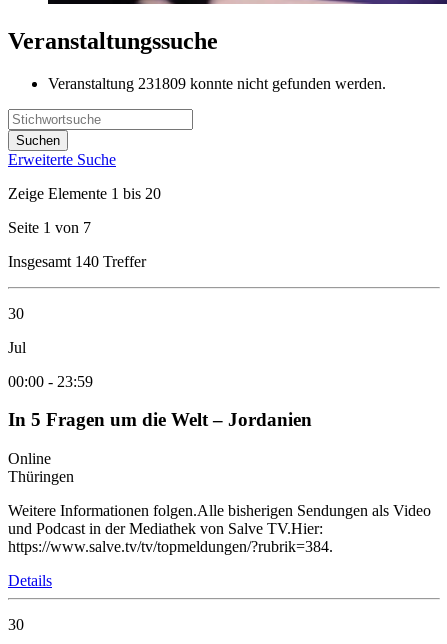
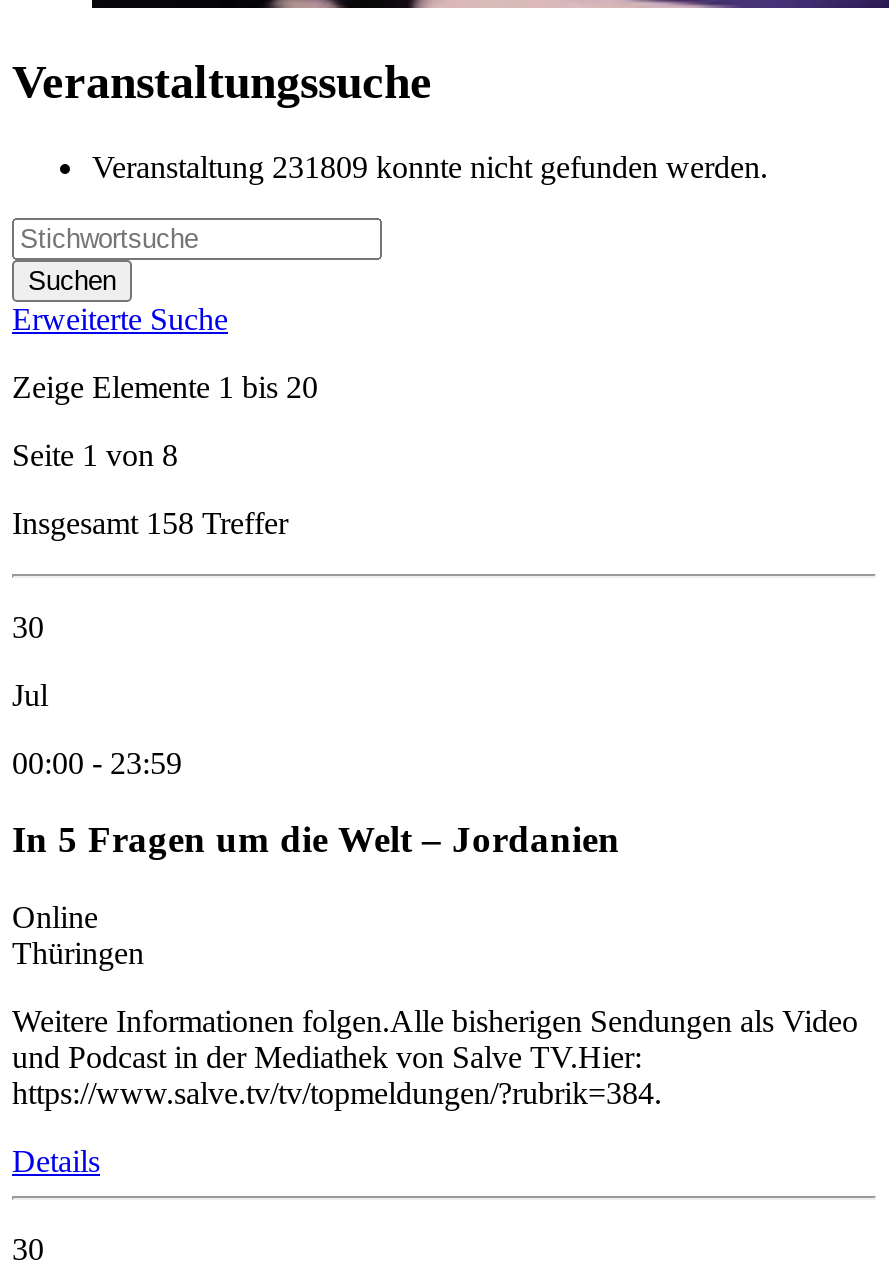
[8,219,91,236] Seite 1 von 7 -> [12,437,178,471] Seite 1 von 8
[8,253,146,270] Insgesamt 140 Treffer -> [12,505,288,539] Insgesamt 158 Treffer

